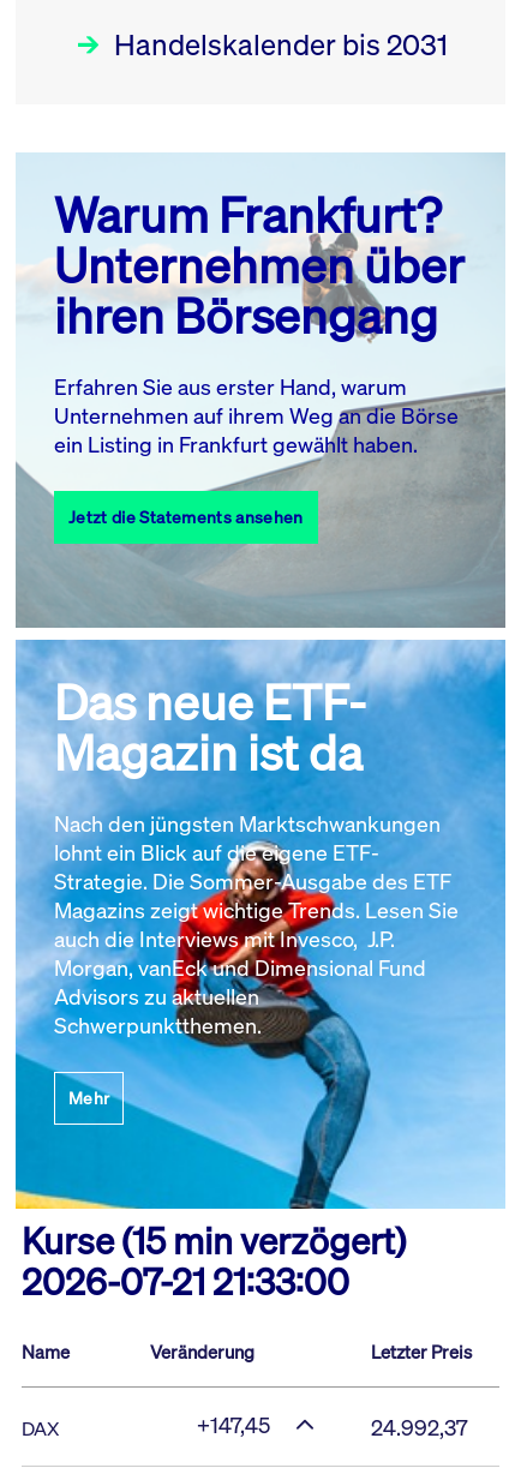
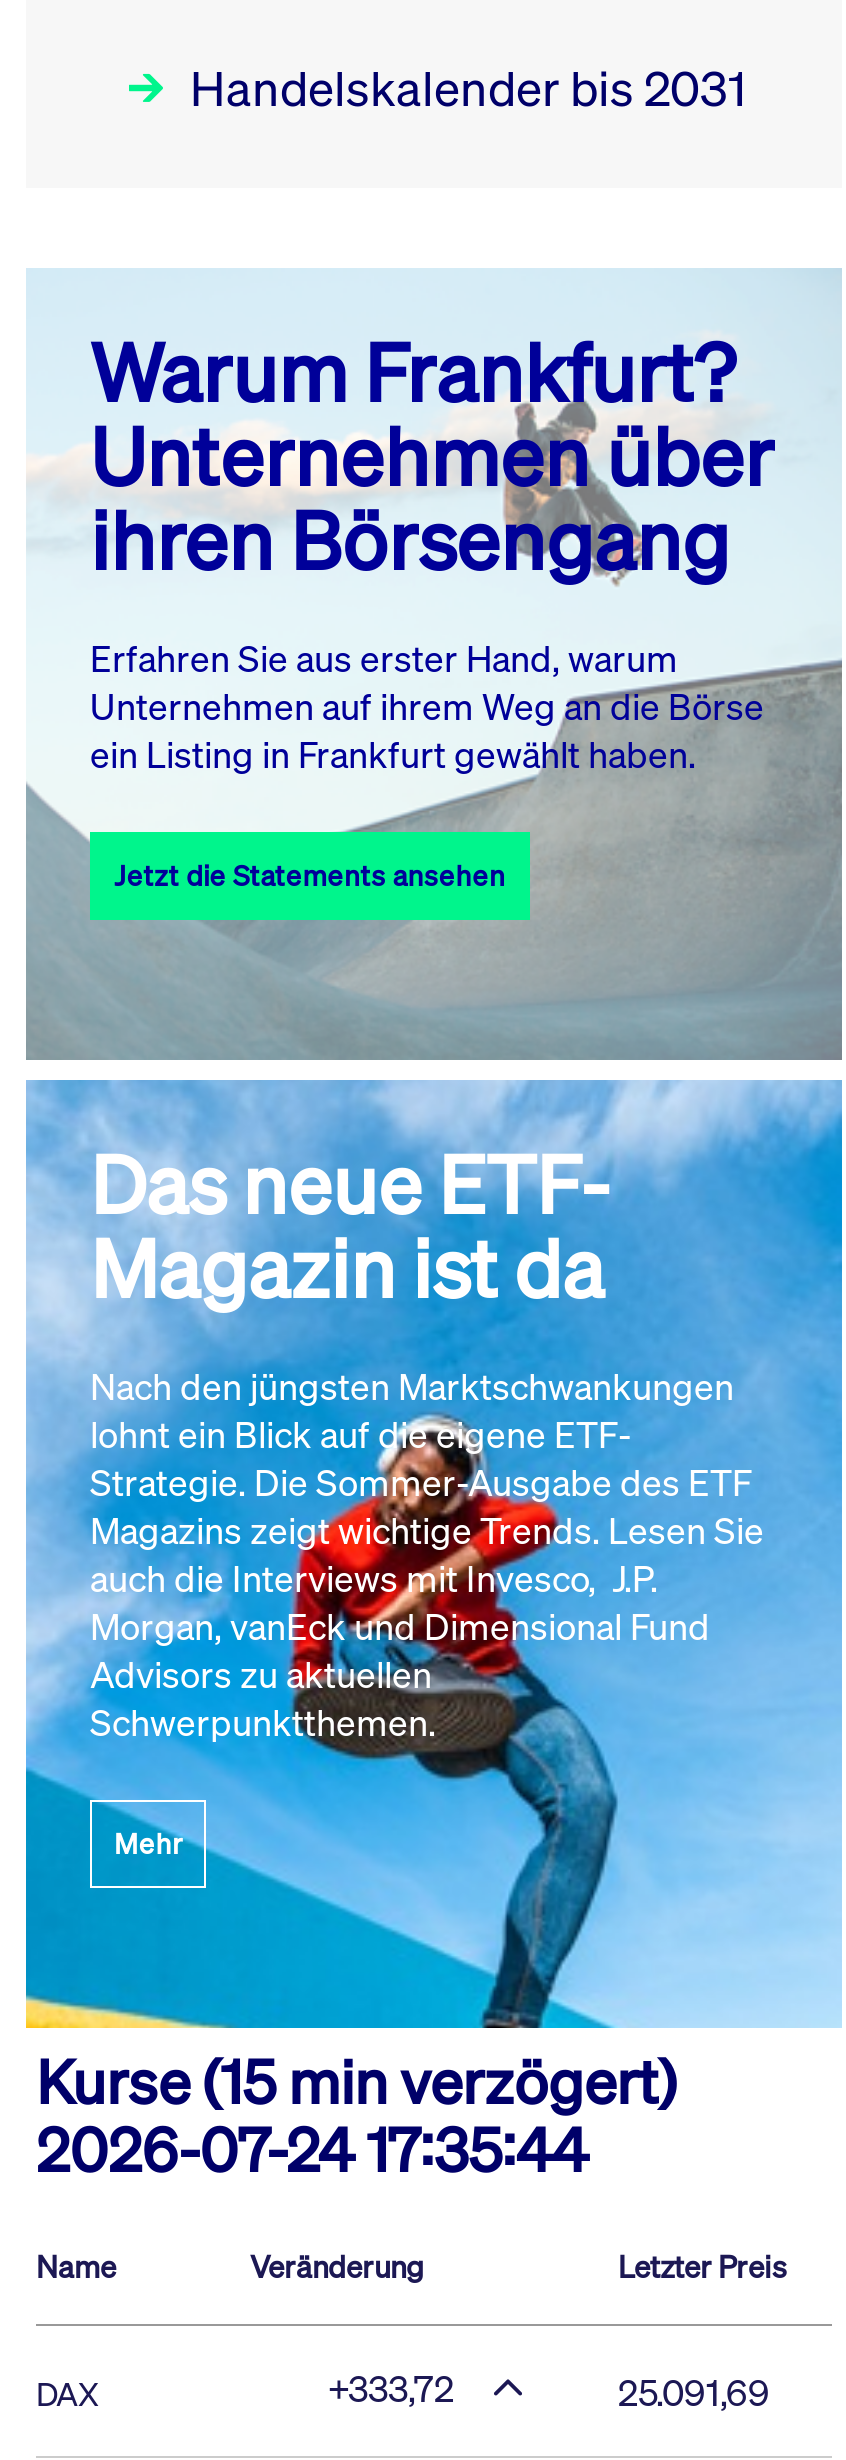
[22,1258,349,1306] 2026-07-21 21:33:00 -> [36,2110,588,2190] 2026-07-24 17:35:44
[197,1410,270,1439] +147,45 -> [328,2364,454,2412] +333,72
[371,1413,468,1442] 24.992,37 -> [618,2368,770,2416] 25.091,69

